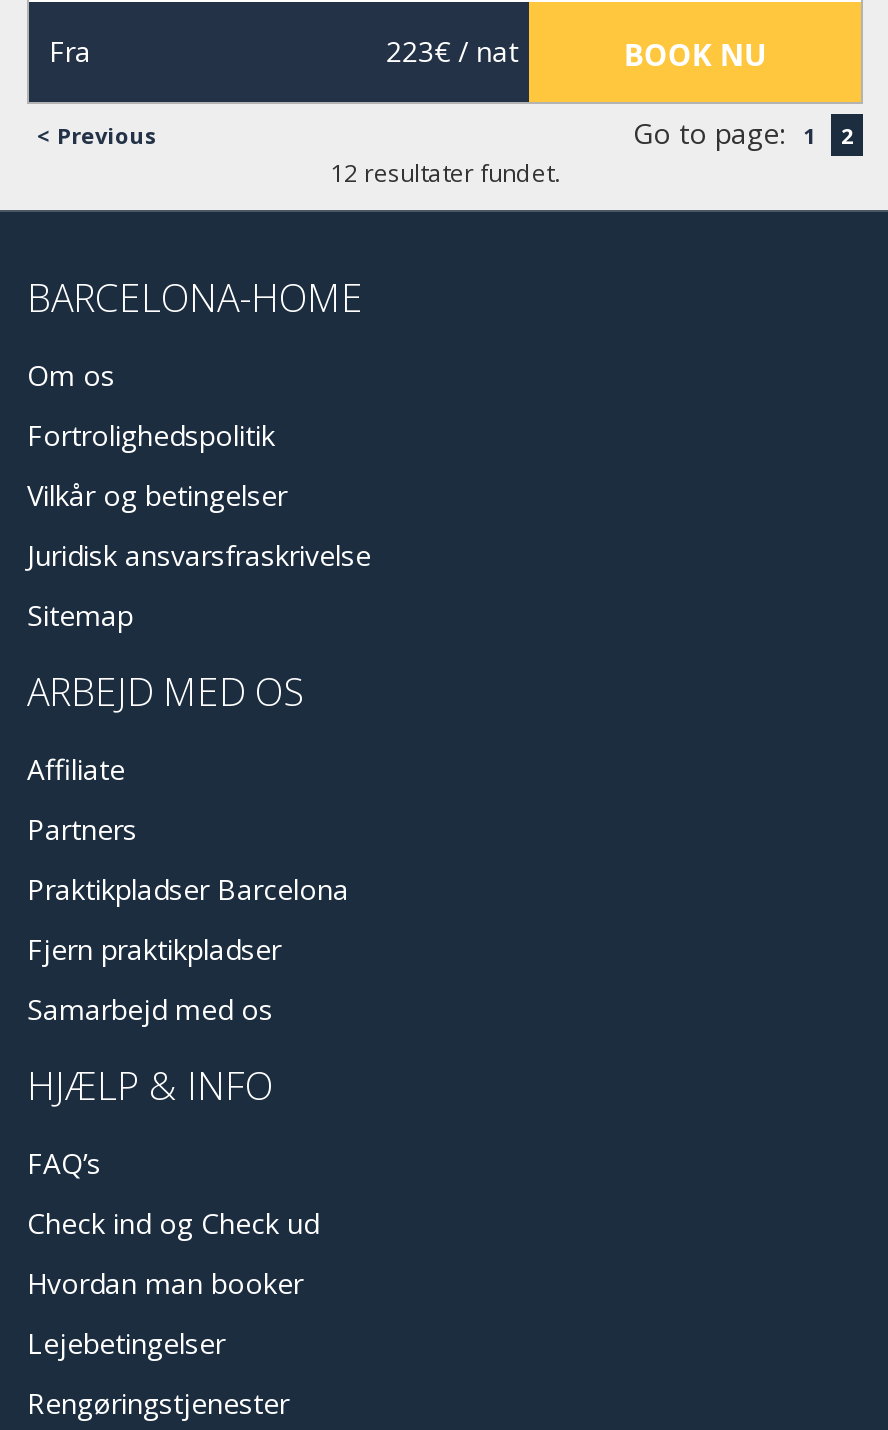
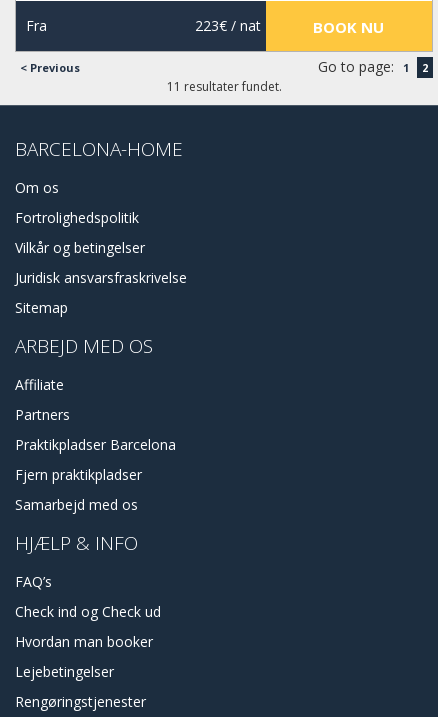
[330,155,560,189] 12 resultater fundet. -> [166,78,281,95] 11 resultater fundet.

